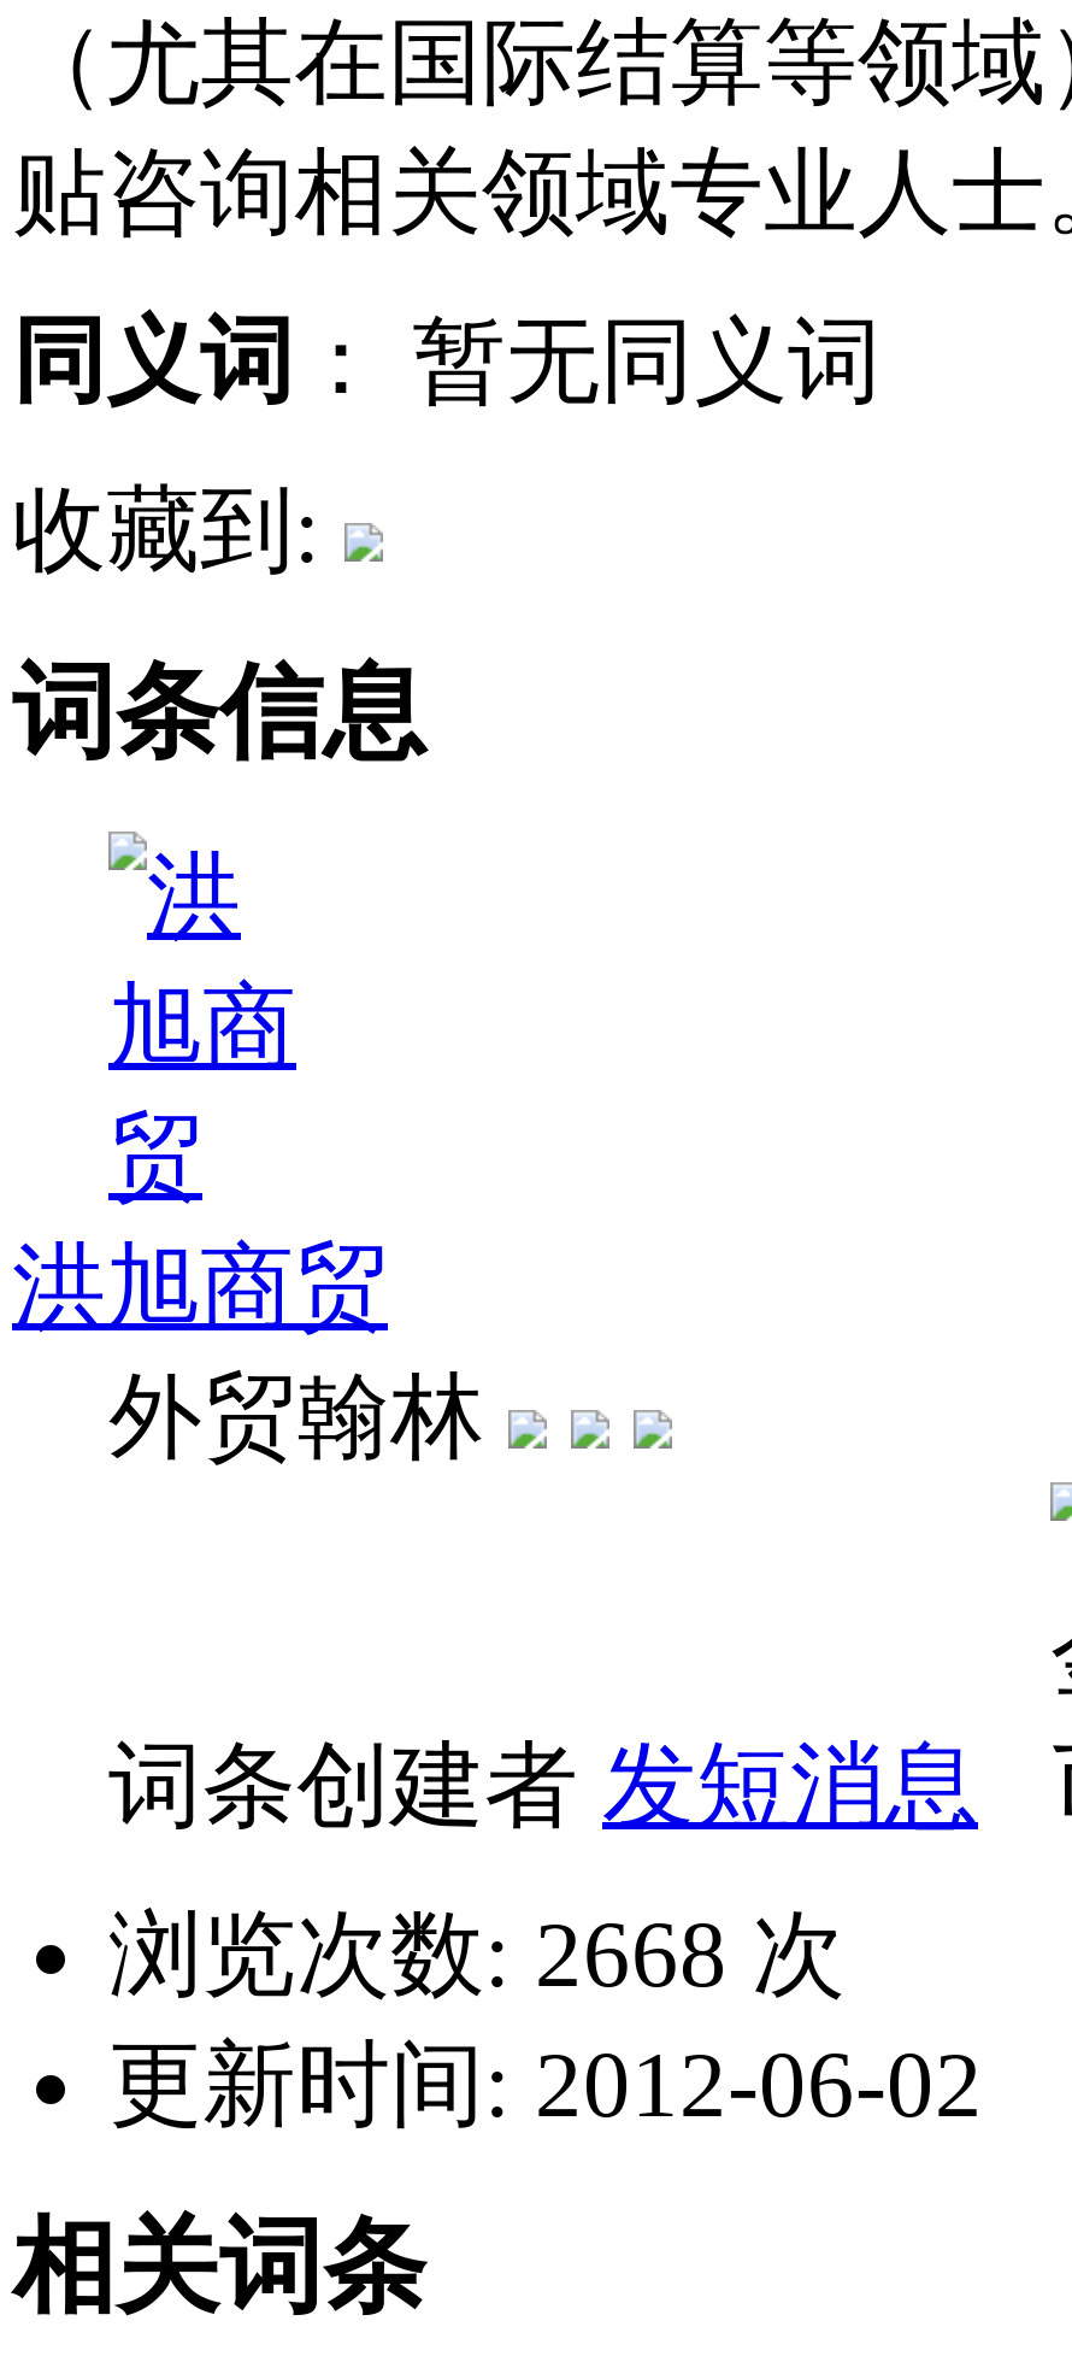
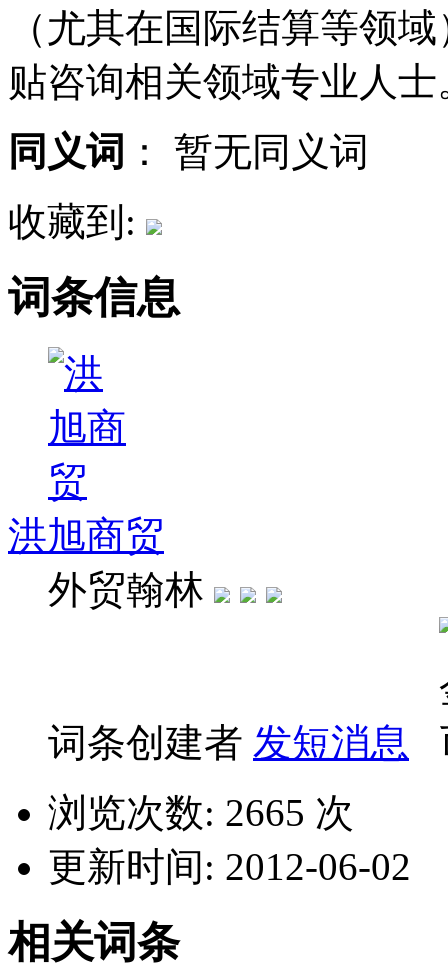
[108,1902,846,2006] 浏览次数: 2668 次 -> [48,791,354,834] 浏览次数: 2665 次

